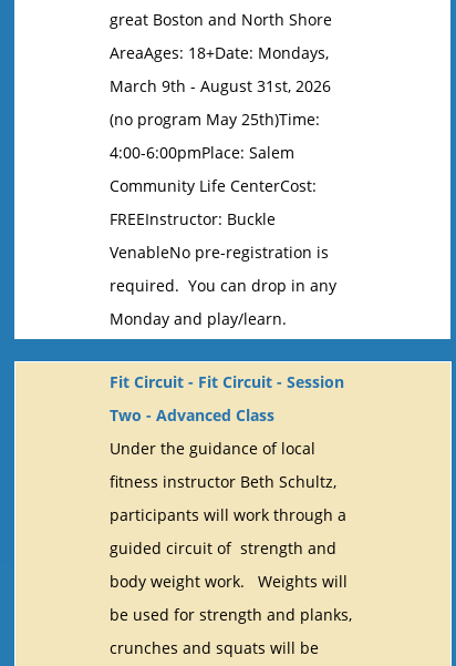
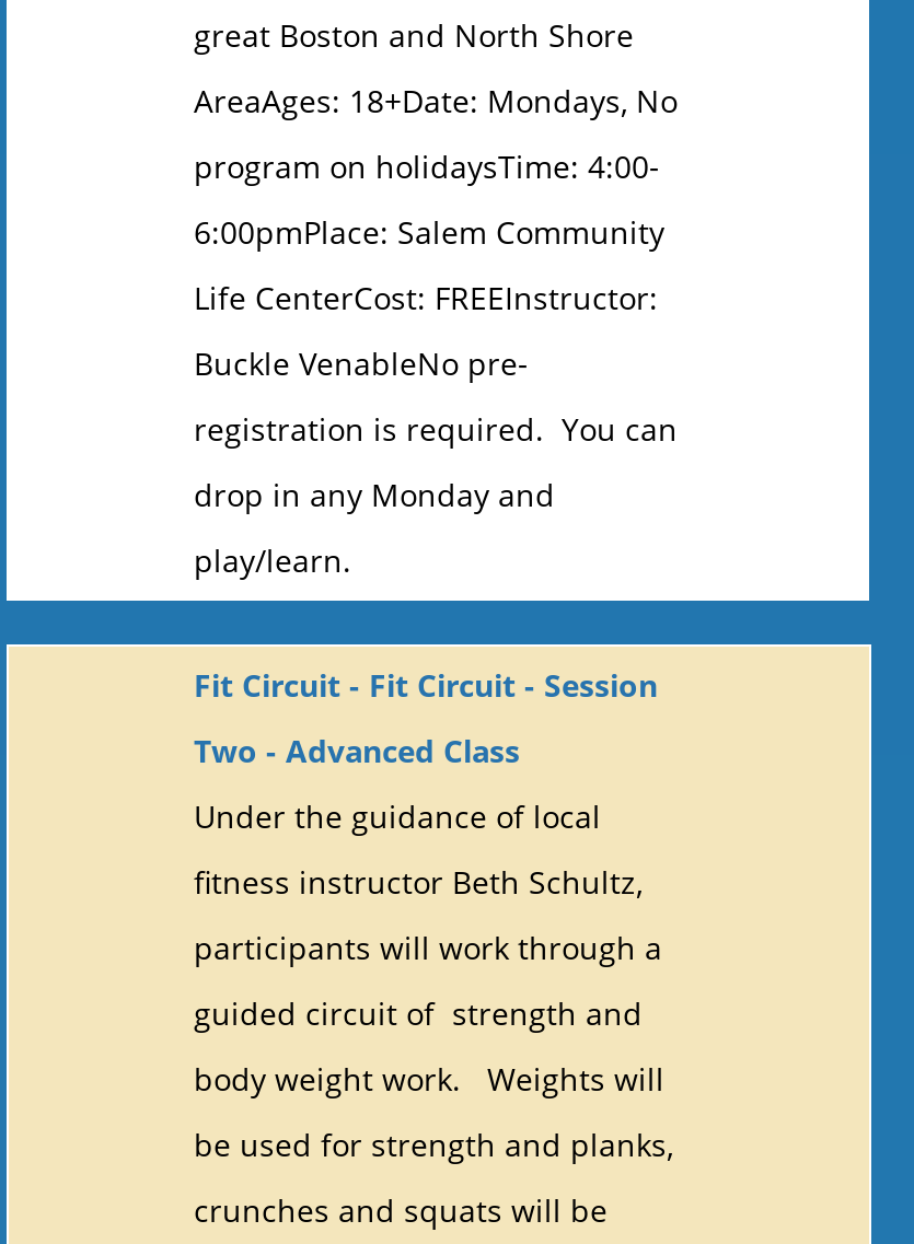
[109,42,336,329] AreaAges: 18+Date: Mondays, | March 9th - August 31st, 2026 | (no program May 25th)Time: | 4:00-6:00pmPlace: Salem | Community Life CenterCost: | FREEInstructor: Buckle | VenableNo pre-registration is | required. You can drop in any | Monday and play/learn. -> [194,80,678,581] AreaAges: 18+Date: Mondays, No | program on holidaysTime: 4:00- | 6:00pmPlace: Salem Community | Life CenterCost: FREEInstructor: | Buckle VenableNo pre- | registration is required. You can | drop in any Monday and | play/learn.

